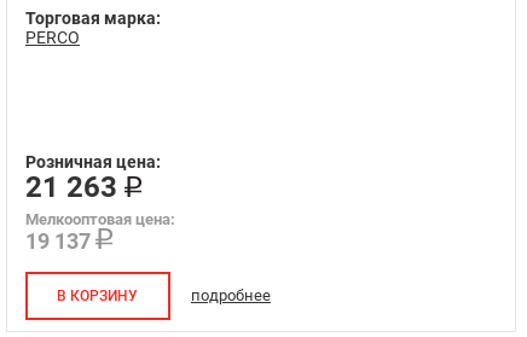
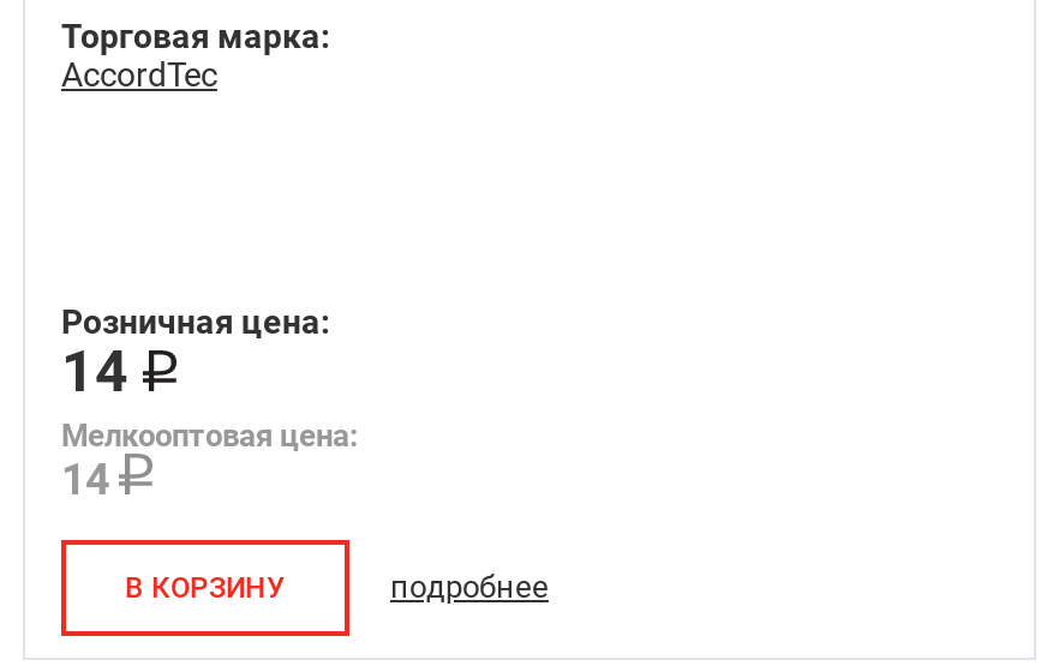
[25,28,80,47] PERCO -> [61,55,217,94] AccordTec
[25,170,124,204] 21 263 -> [61,339,143,406] 14
[25,228,95,254] 19 137 -> [61,454,119,504] 14

